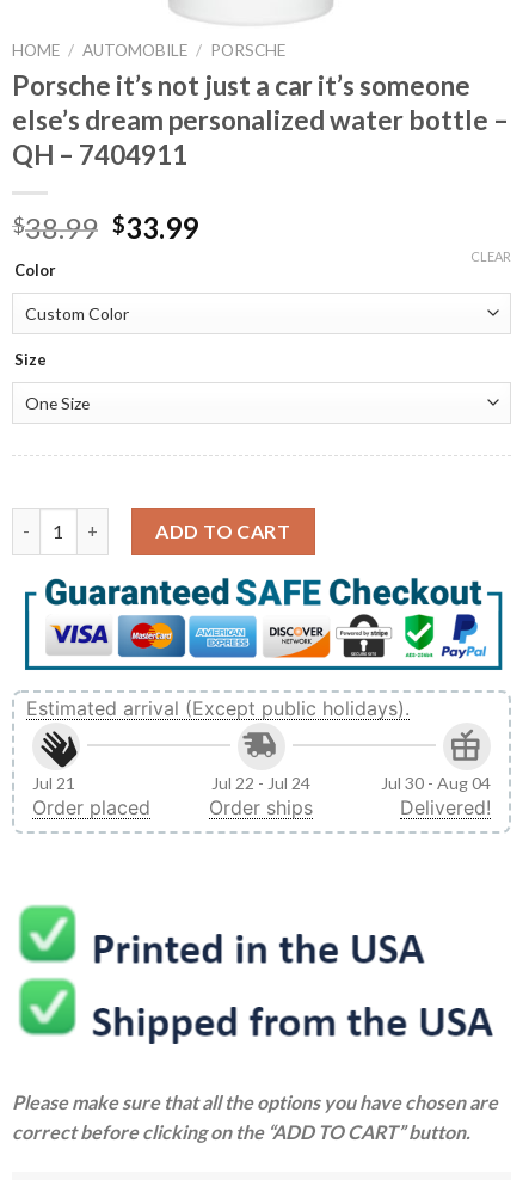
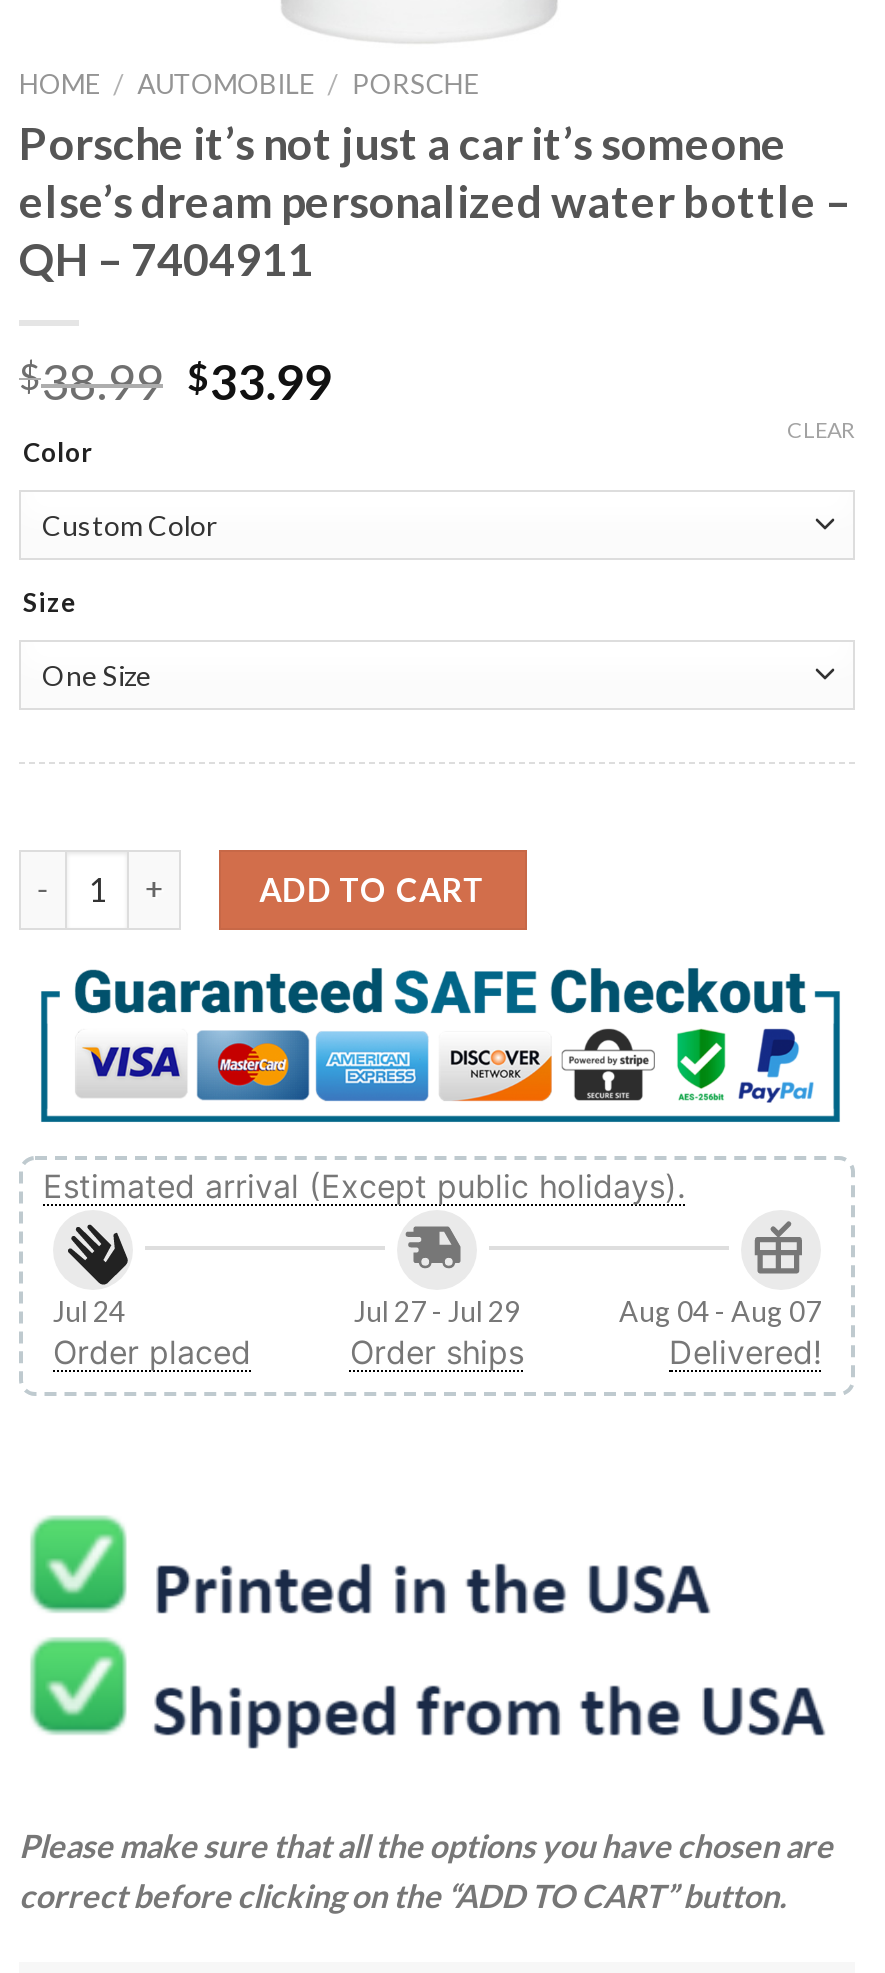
[32,773,75,793] Jul 21 -> [53,1294,125,1328] Jul 24
[212,773,311,793] Jul 22 - Jul 24 -> [354,1294,520,1328] Jul 27 - Jul 29
[381,773,491,793] Jul 30 - Aug 04 -> [619,1294,821,1328] Aug 04 - Aug 07

